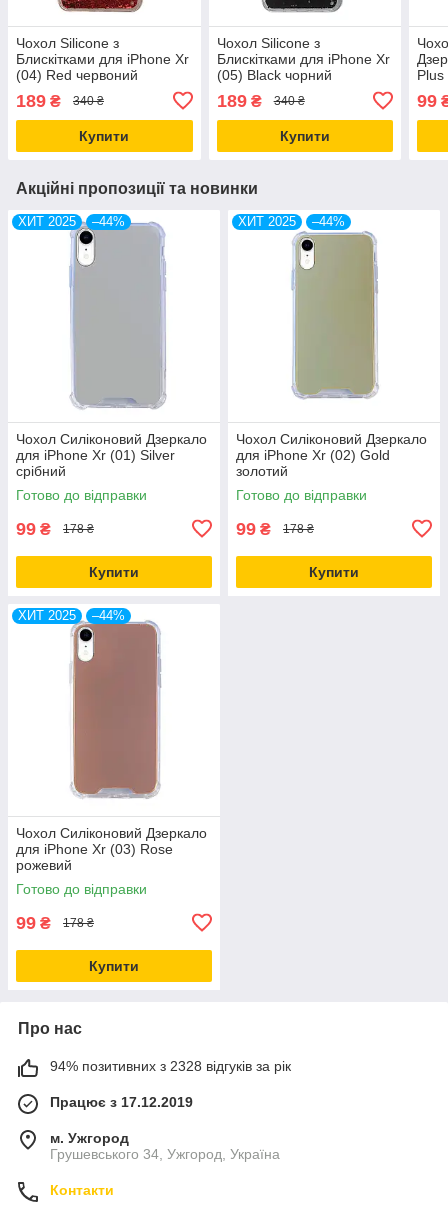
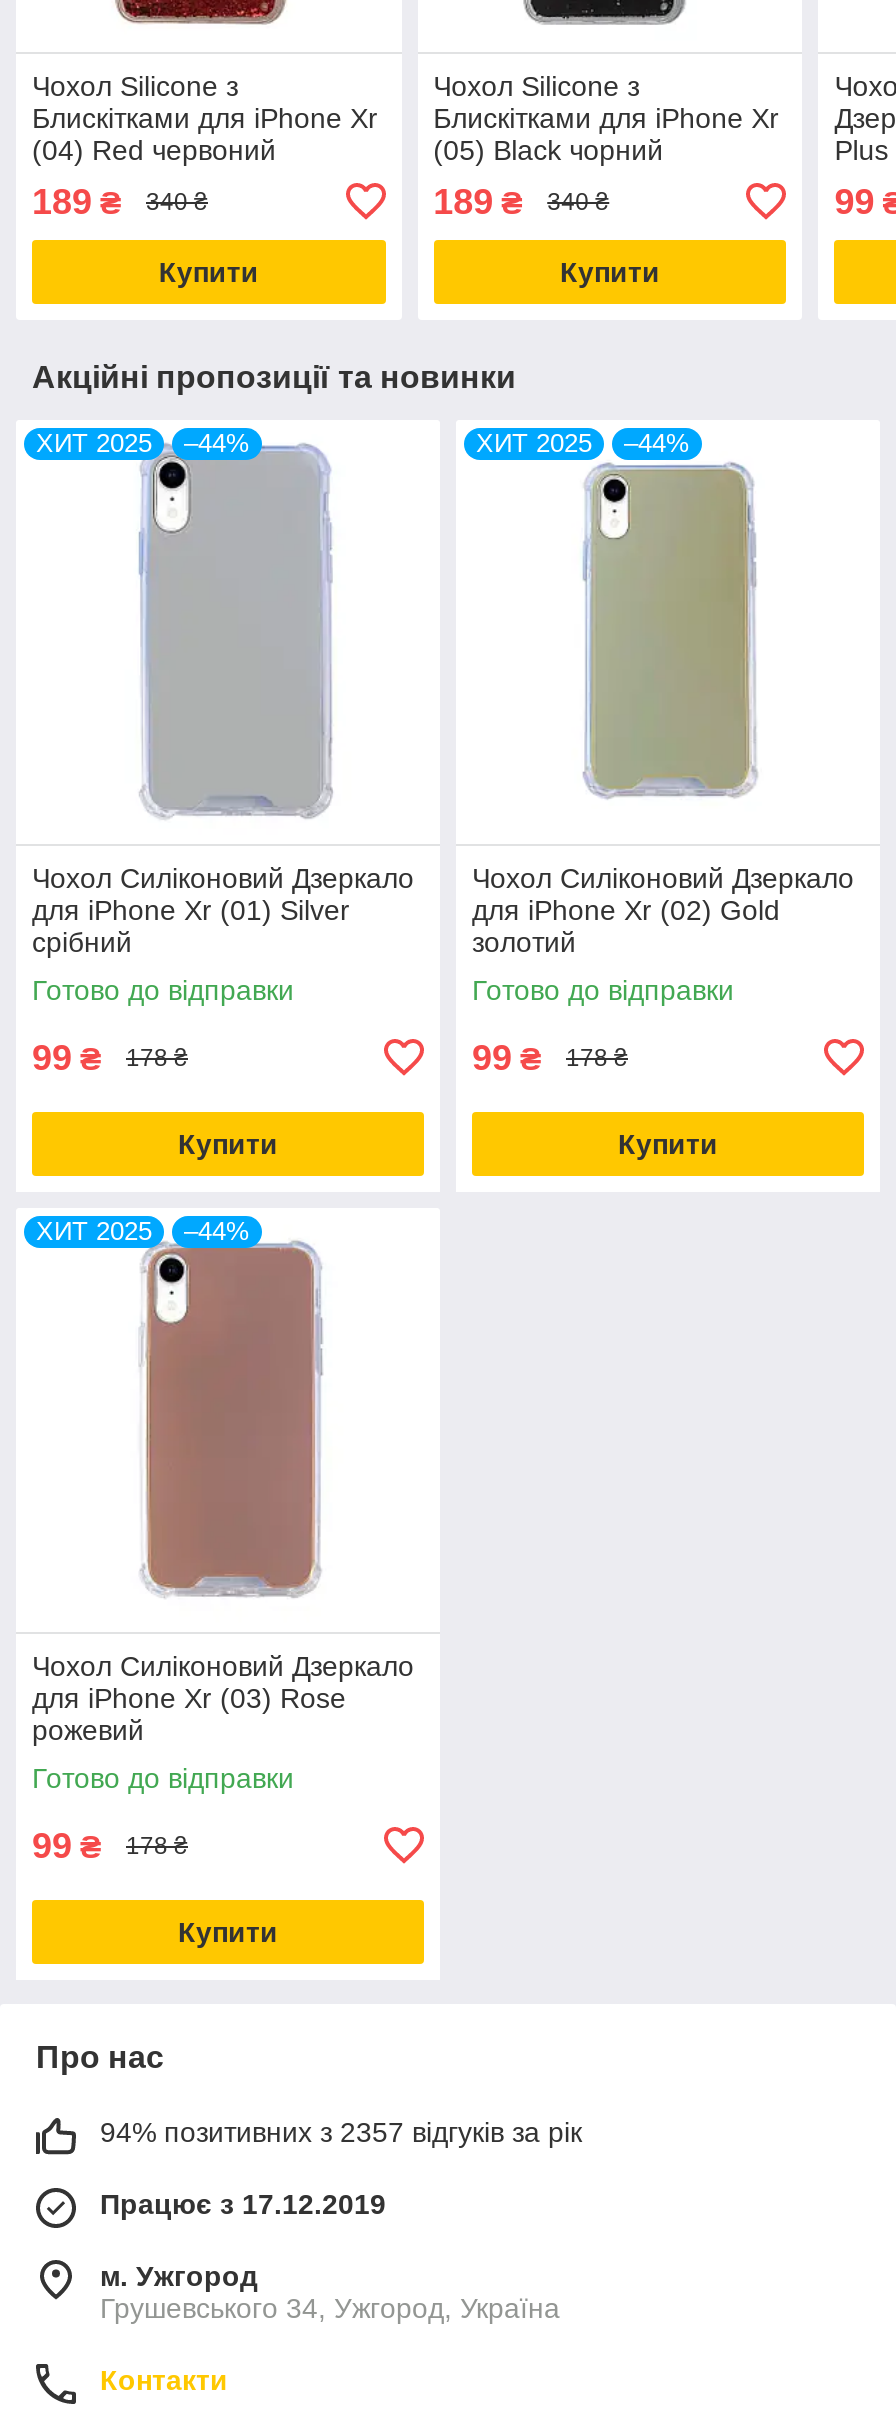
[50,1058,291,1074] 94% позитивних з 2328 відгуків за рік -> [100,2116,582,2148] 94% позитивних з 2357 відгуків за рік

